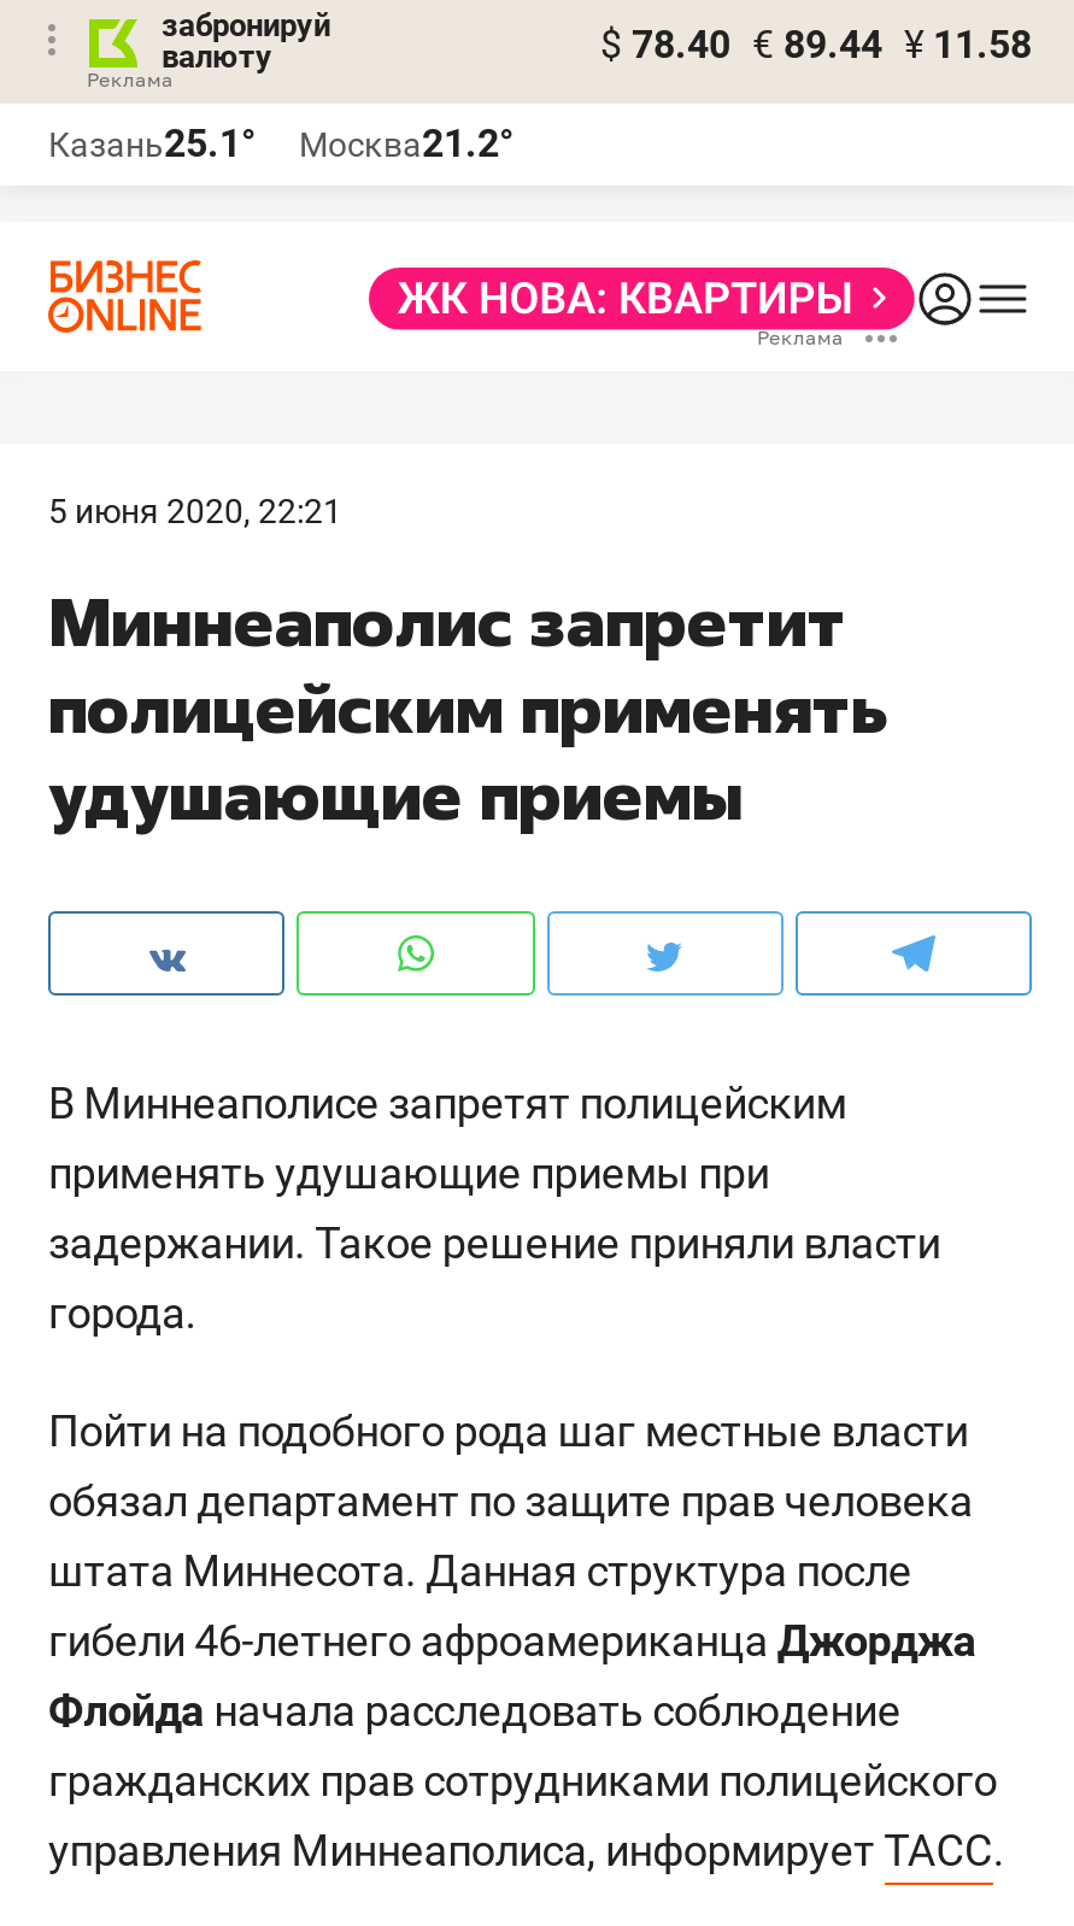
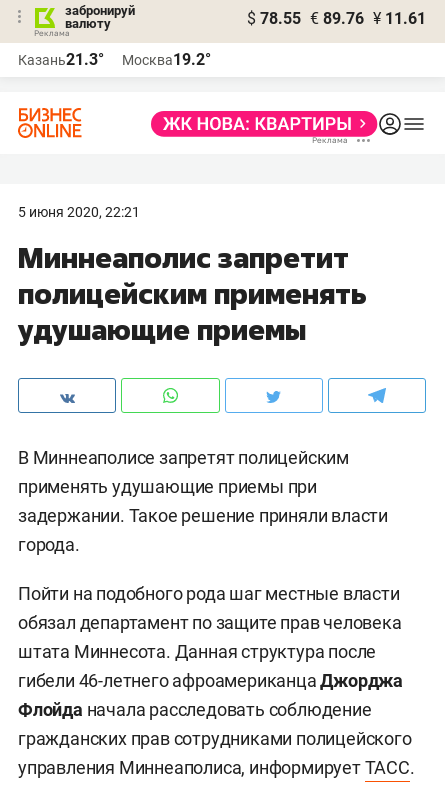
[600,22,1032,67] $ 78.40 € 89.44 ¥ 11.58 -> [247,9,426,28] $ 78.55 € 89.76 ¥ 11.61
[48,121,256,166] Казань25.1° -> [18,50,104,69] Казань21.3°
[299,121,513,166] Москва21.2° -> [122,50,211,69] Москва19.2°

